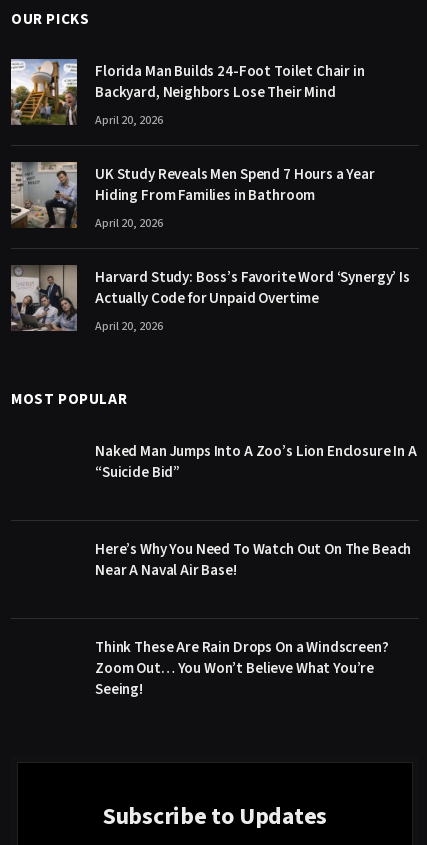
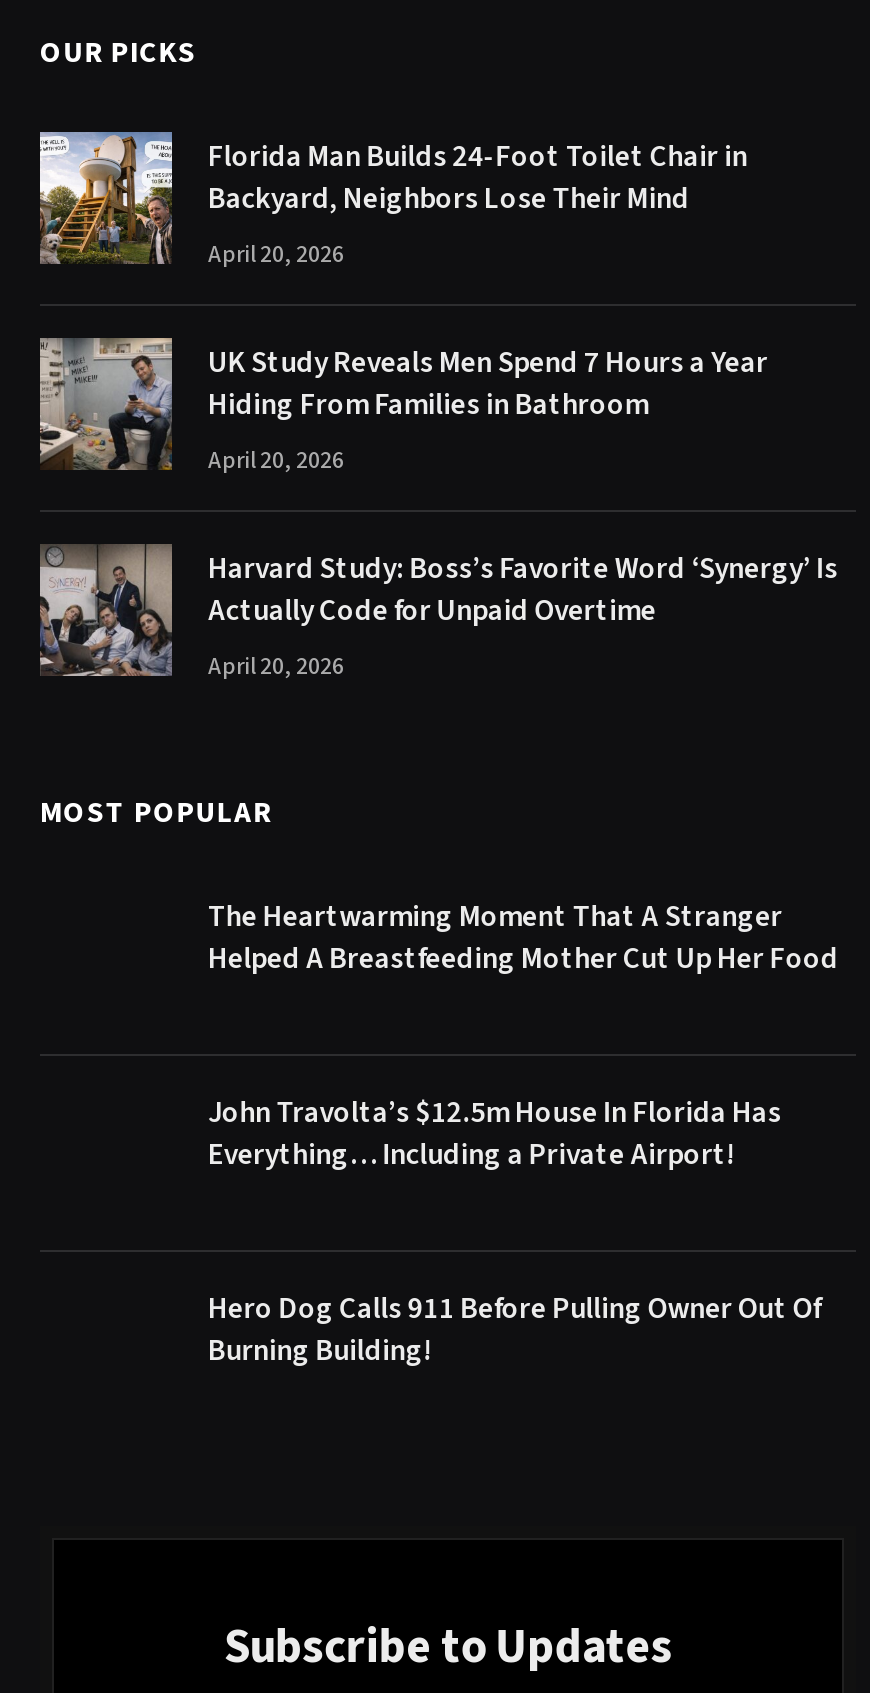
[95,441,417,483] Naked Man Jumps Into A Zoo’s Lion Enclosure In A | “Suicide Bid” -> [208,895,839,979] The Heartwarming Moment That A Stranger | Helped A Breastfeeding Mother Cut Up Her Food
[95,539,411,581] Here’s Why You Need To Watch Out On The Beach | Near A Naval Air Base! -> [208,1091,781,1175] John Travolta’s $12.5m House In Florida Has | Everything… Including a Private Airport!
[95,637,389,700] Think These Are Rain Drops On a Windscreen? | Zoom Out… You Won’t Believe What You’re | Seeing! -> [208,1287,820,1371] Hero Dog Calls 911 Before Pulling Owner Out Of | Burning Building!

